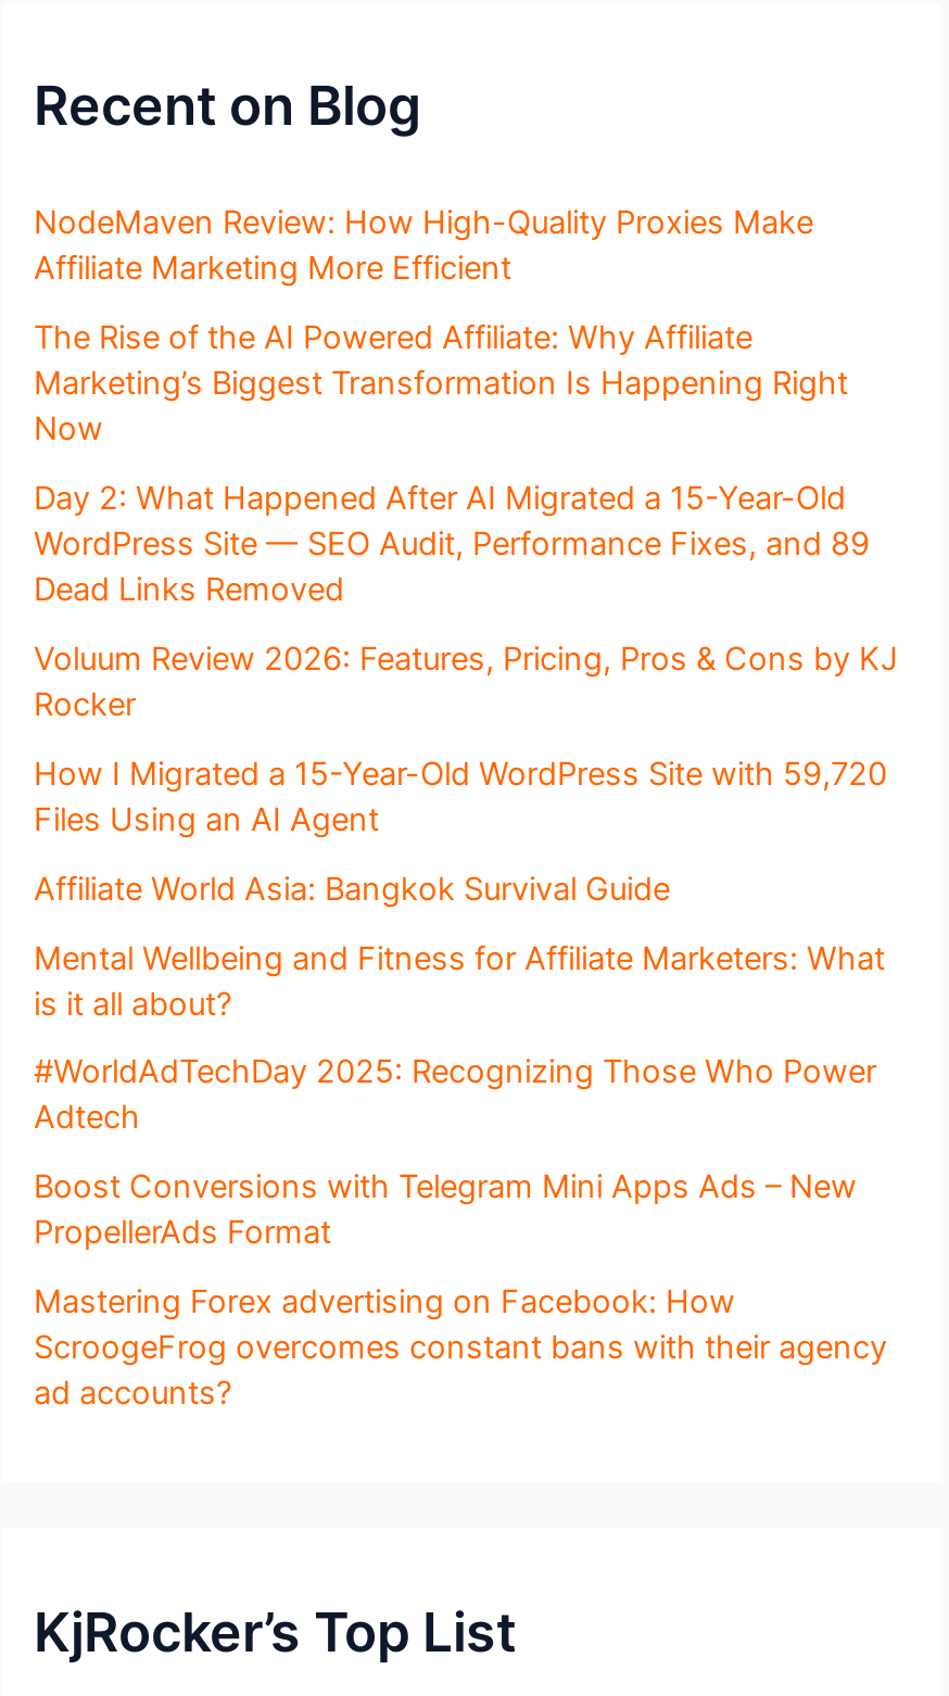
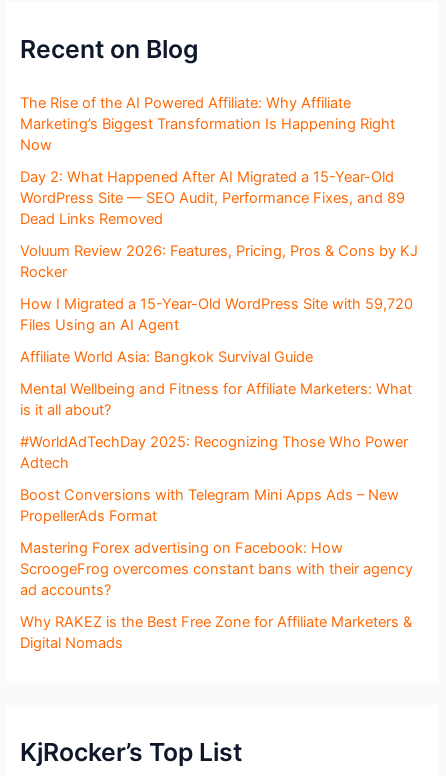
[34,202,813,287] NodeMaven Review: How High-Quality Proxies Make | Affiliate Marketing More Efficient -> none
moved [34,317,898,1413] -> [20,94,418,599]: The Rise of the AI Powered Affiliate: Why Affiliate | Marketing’s Biggest Transformation Is Happening Right | Now | ... | ScroogeFrog overcomes constant bans with their agency | ad accounts?
none -> [20,613,412,652] Why RAKEZ is the Best Free Zone for Affiliate Marketers & | Digital Nomads

